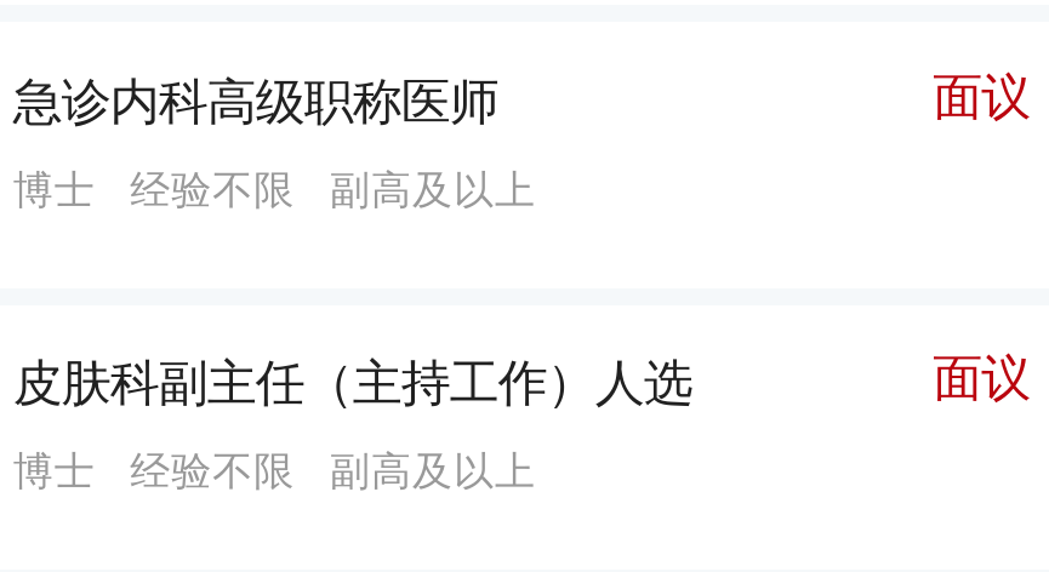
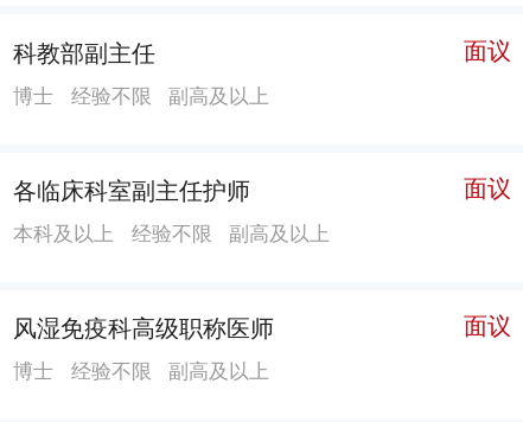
[13,62,498,133] 急诊内科高级职称医师 -> [13,34,156,68] 科教部副主任
[13,344,692,414] 皮肤科副主任（主持工作）人选 -> [13,170,511,344] 各临床科室副主任护师 | 面议 | 本科及以上 经验不限 副高及以上 | 风湿免疫科高级职称医师

